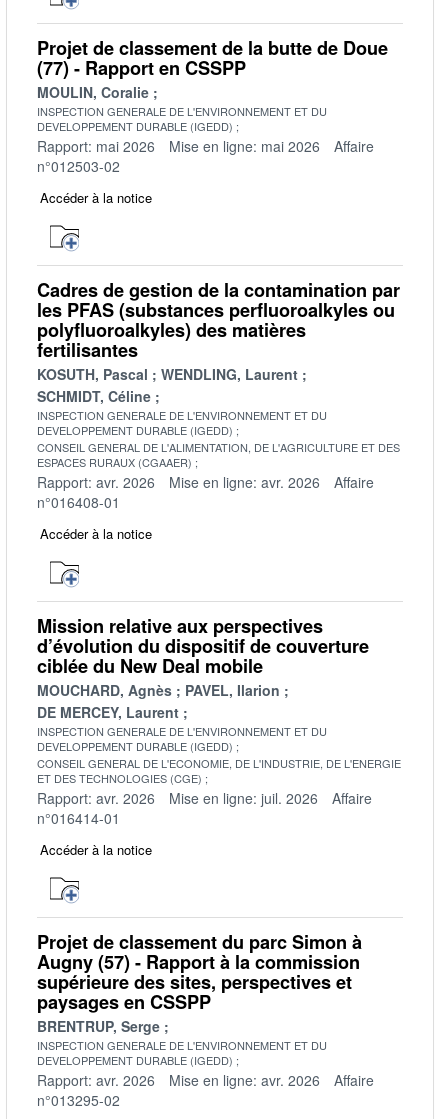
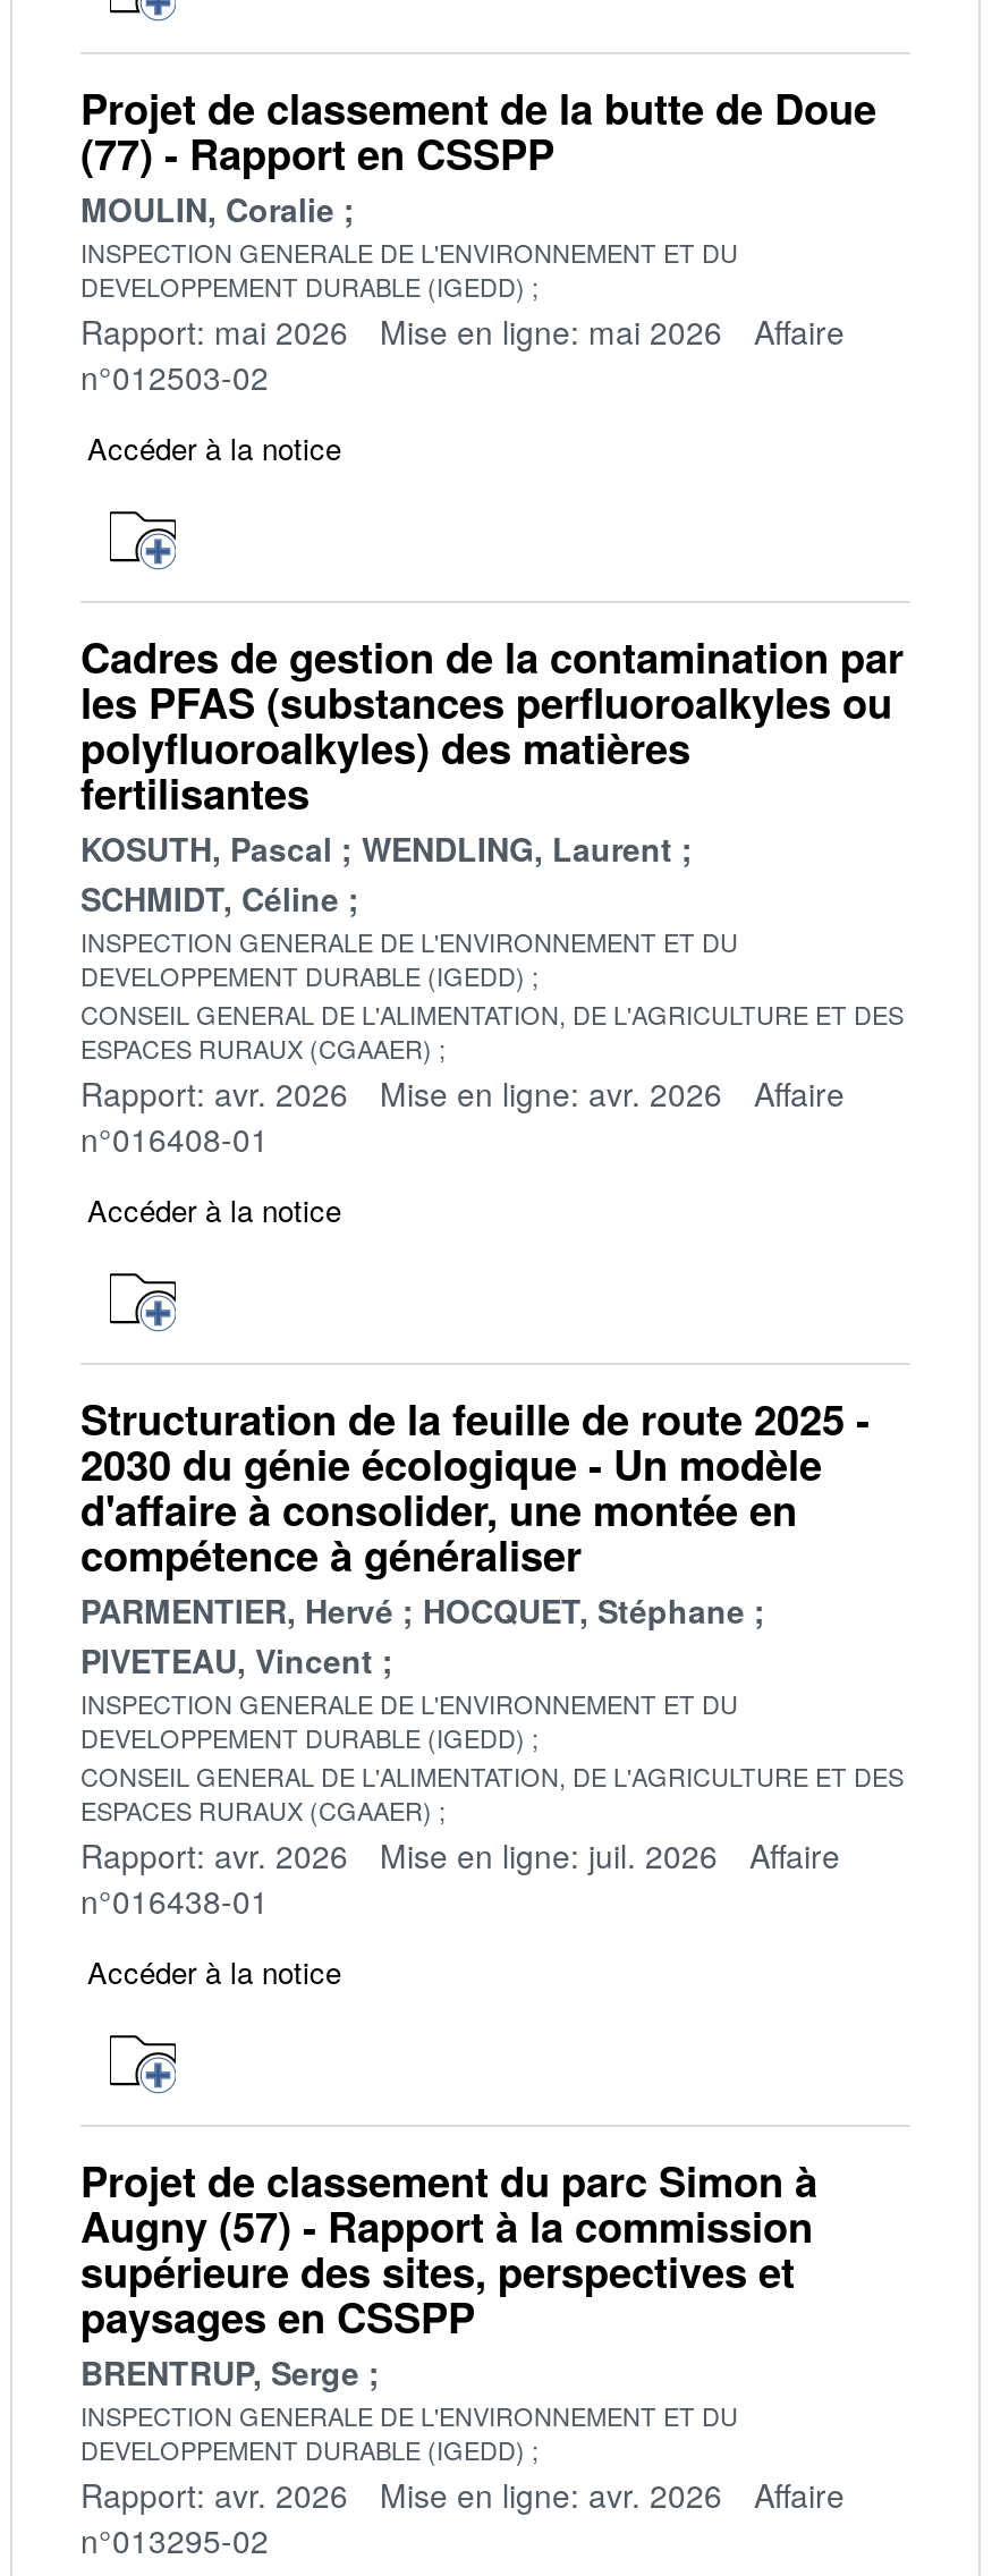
[37,613,369,722] Mission relative aux perspectives | d’évolution du dispositif de couverture | ciblée du New Deal mobile | MOUCHARD, Agnès | PAVEL, Ilarion | DE MERCEY, Laurent -> [80,1391,870,1683] Structuration de la feuille de route 2025 - | 2030 du génie écologique - Un modèle | d'affaire à consolider, une montée en | compétence à généraliser | PARMENTIER, Hervé | HOCQUET, Stéphane | PIVETEAU, Vincent
[37,755,401,786] CONSEIL GENERAL DE L'ECONOMIE, DE L'INDUSTRIE, DE L'ENERGIE | ET DES TECHNOLOGIES (CGE) -> [80,1758,904,1829] CONSEIL GENERAL DE L'ALIMENTATION, DE L'AGRICULTURE ET DES | ESPACES RURAUX (CGAAER)
[37,808,120,828] n°016414-01 -> [80,1878,269,1924] n°016438-01

